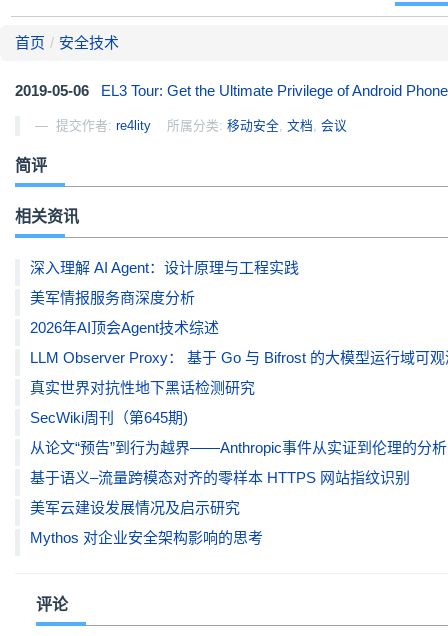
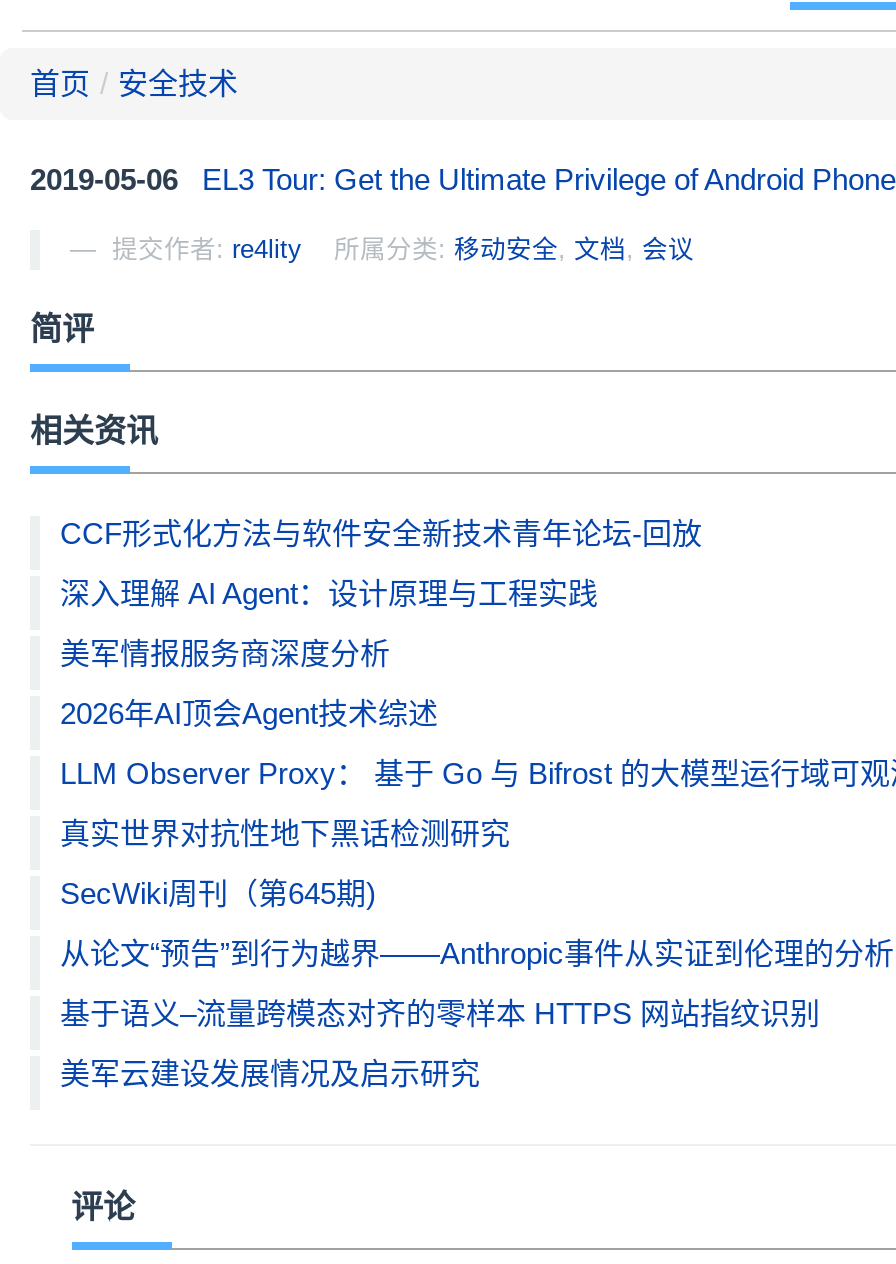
none -> [60,516,702,550] CCF形式化方法与软件安全新技术青年论坛-回放
moved [30,259,447,516] -> [60,576,894,1090]: 深入理解 AI Agent：设计原理与工程实践 | 美军情报服务商深度分析 | 2026年AI顶会Agent技术综述 | 真实世界对抗性地下黑话检测研究 | SecWiki周刊（第645期) | 从论文“预告”到行为越界——Anthropic事件从实证到伦理的分析 | 基于语义–流量跨模态对齐的零样本 HTTPS 网站指纹识别 | 美军云建设发展情况及启示研究
[30,529,263,546] Mythos 对企业安全架构影响的思考 -> none

